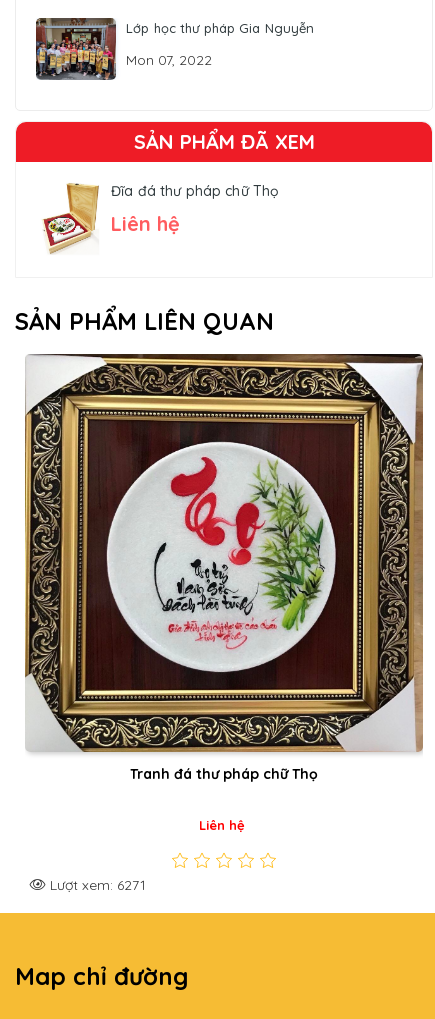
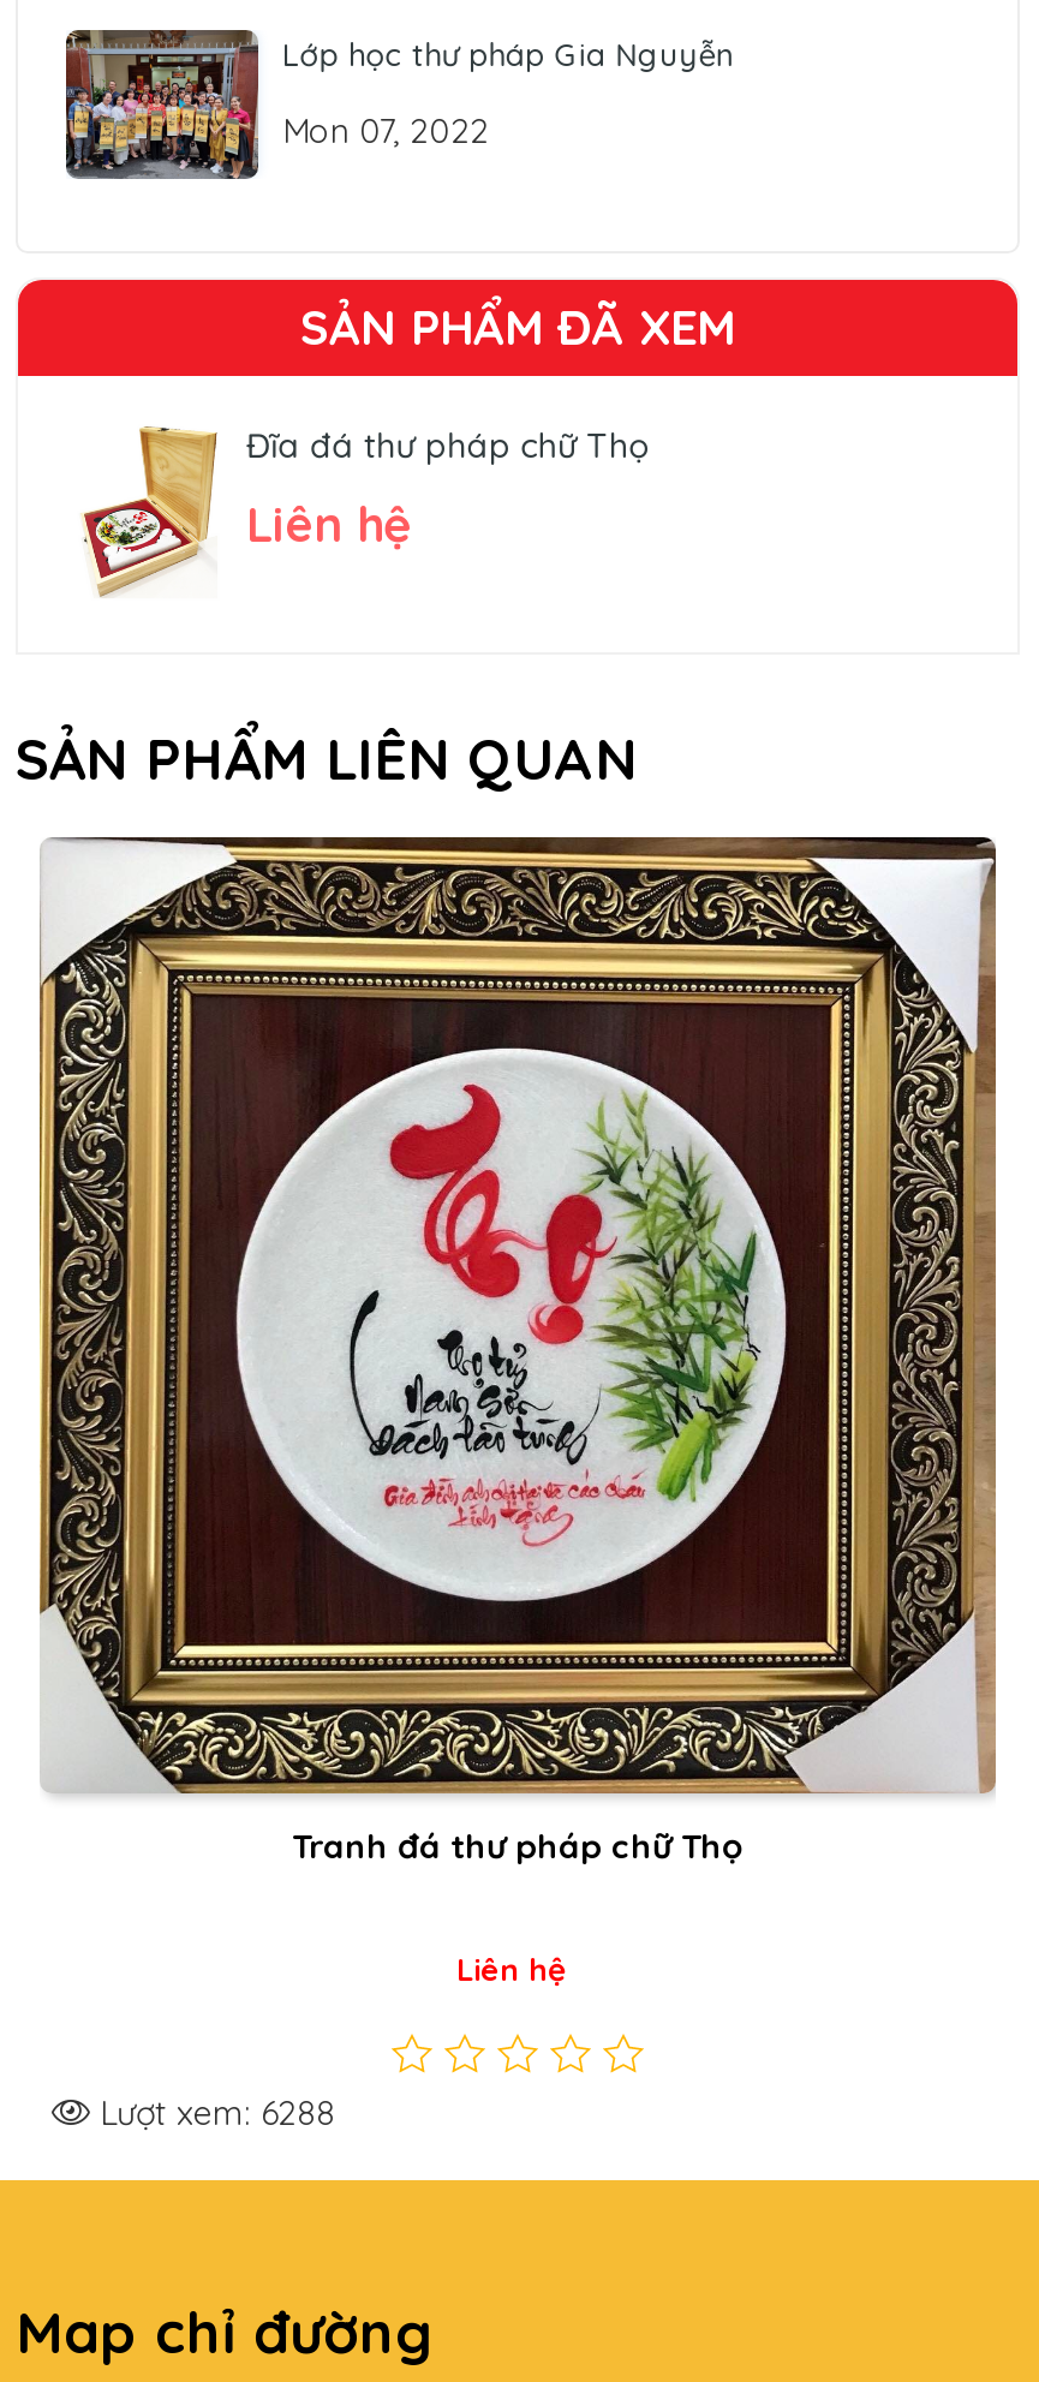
[46,876,146,894] Lượt xem: 6271 -> [90,2092,335,2135] Lượt xem: 6288

